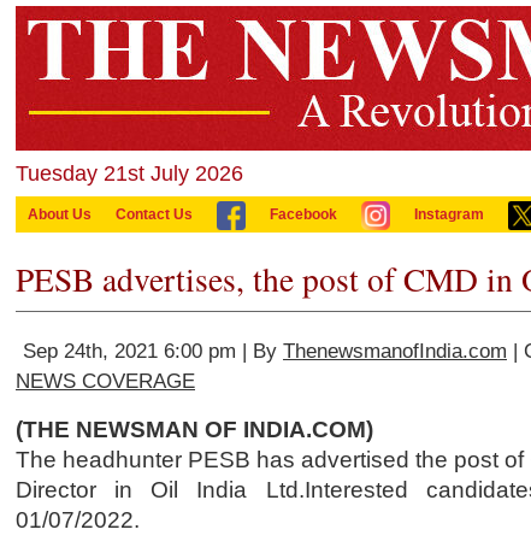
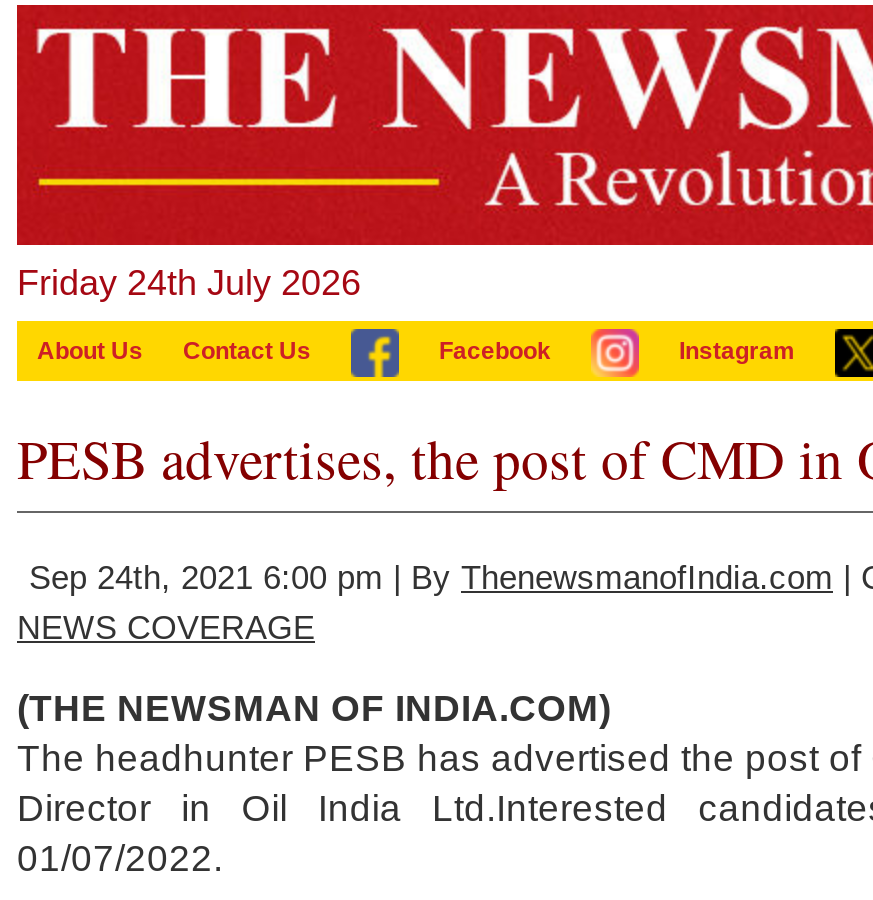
[16,161,243,186] Tuesday 21st July 2026 -> [17,263,361,303] Friday 24th July 2026

